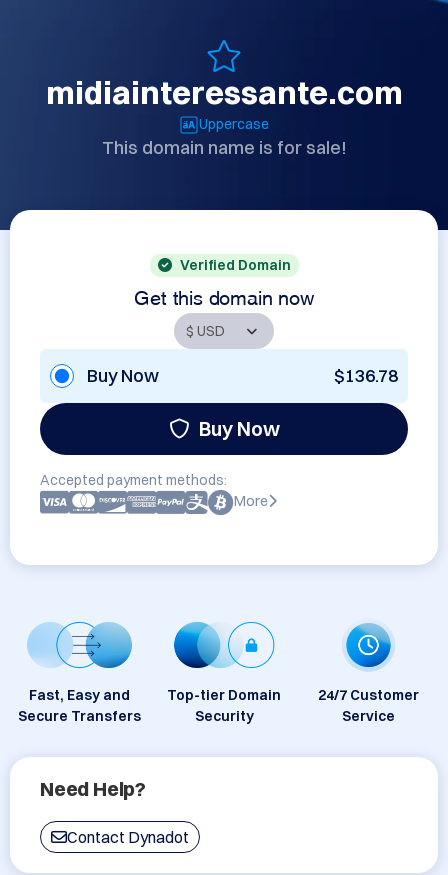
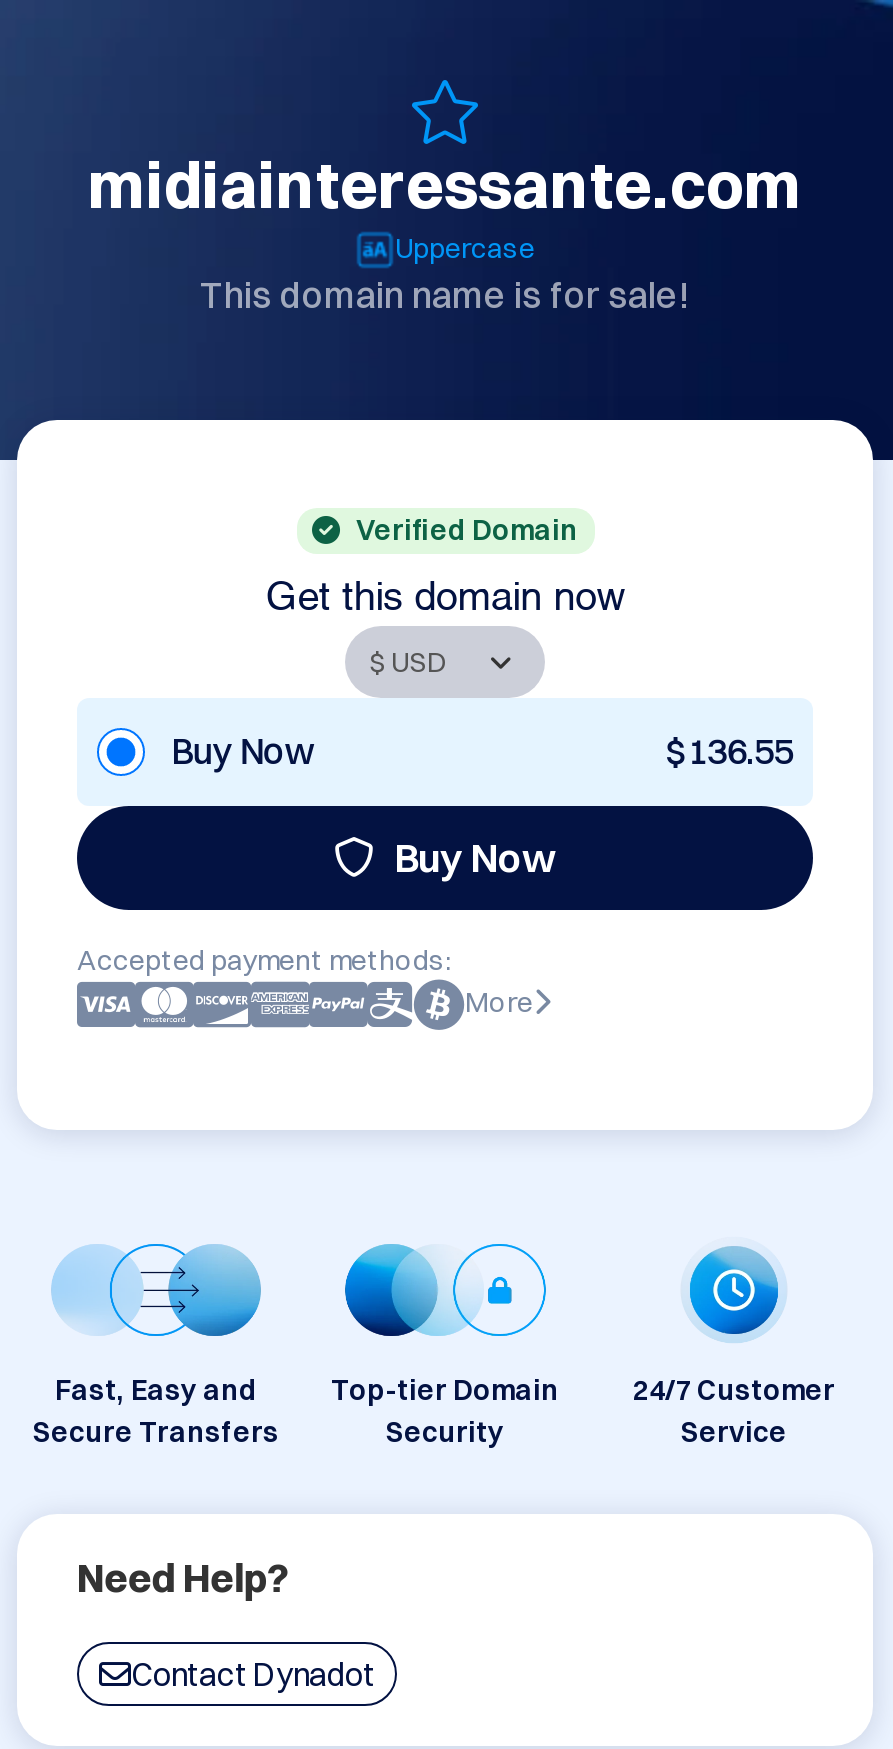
[334,364,398,387] $136.78 -> [665,728,793,774] $136.55

